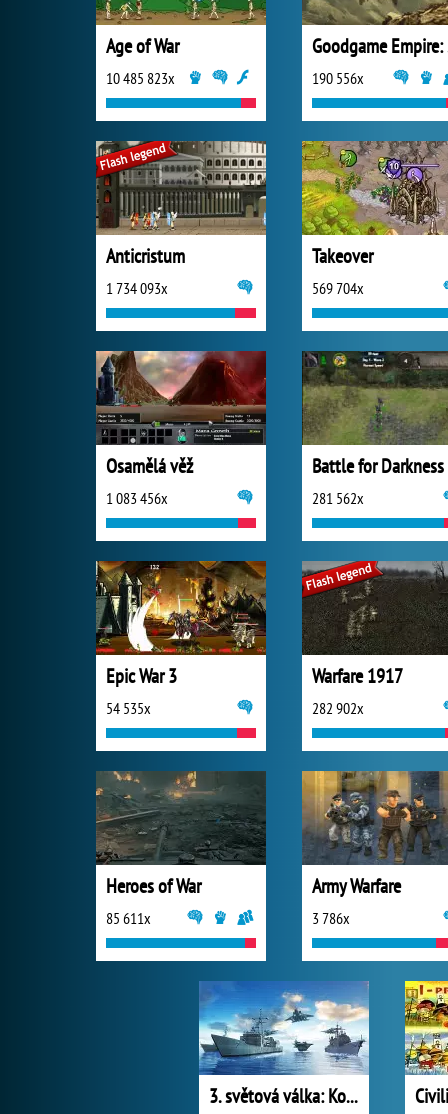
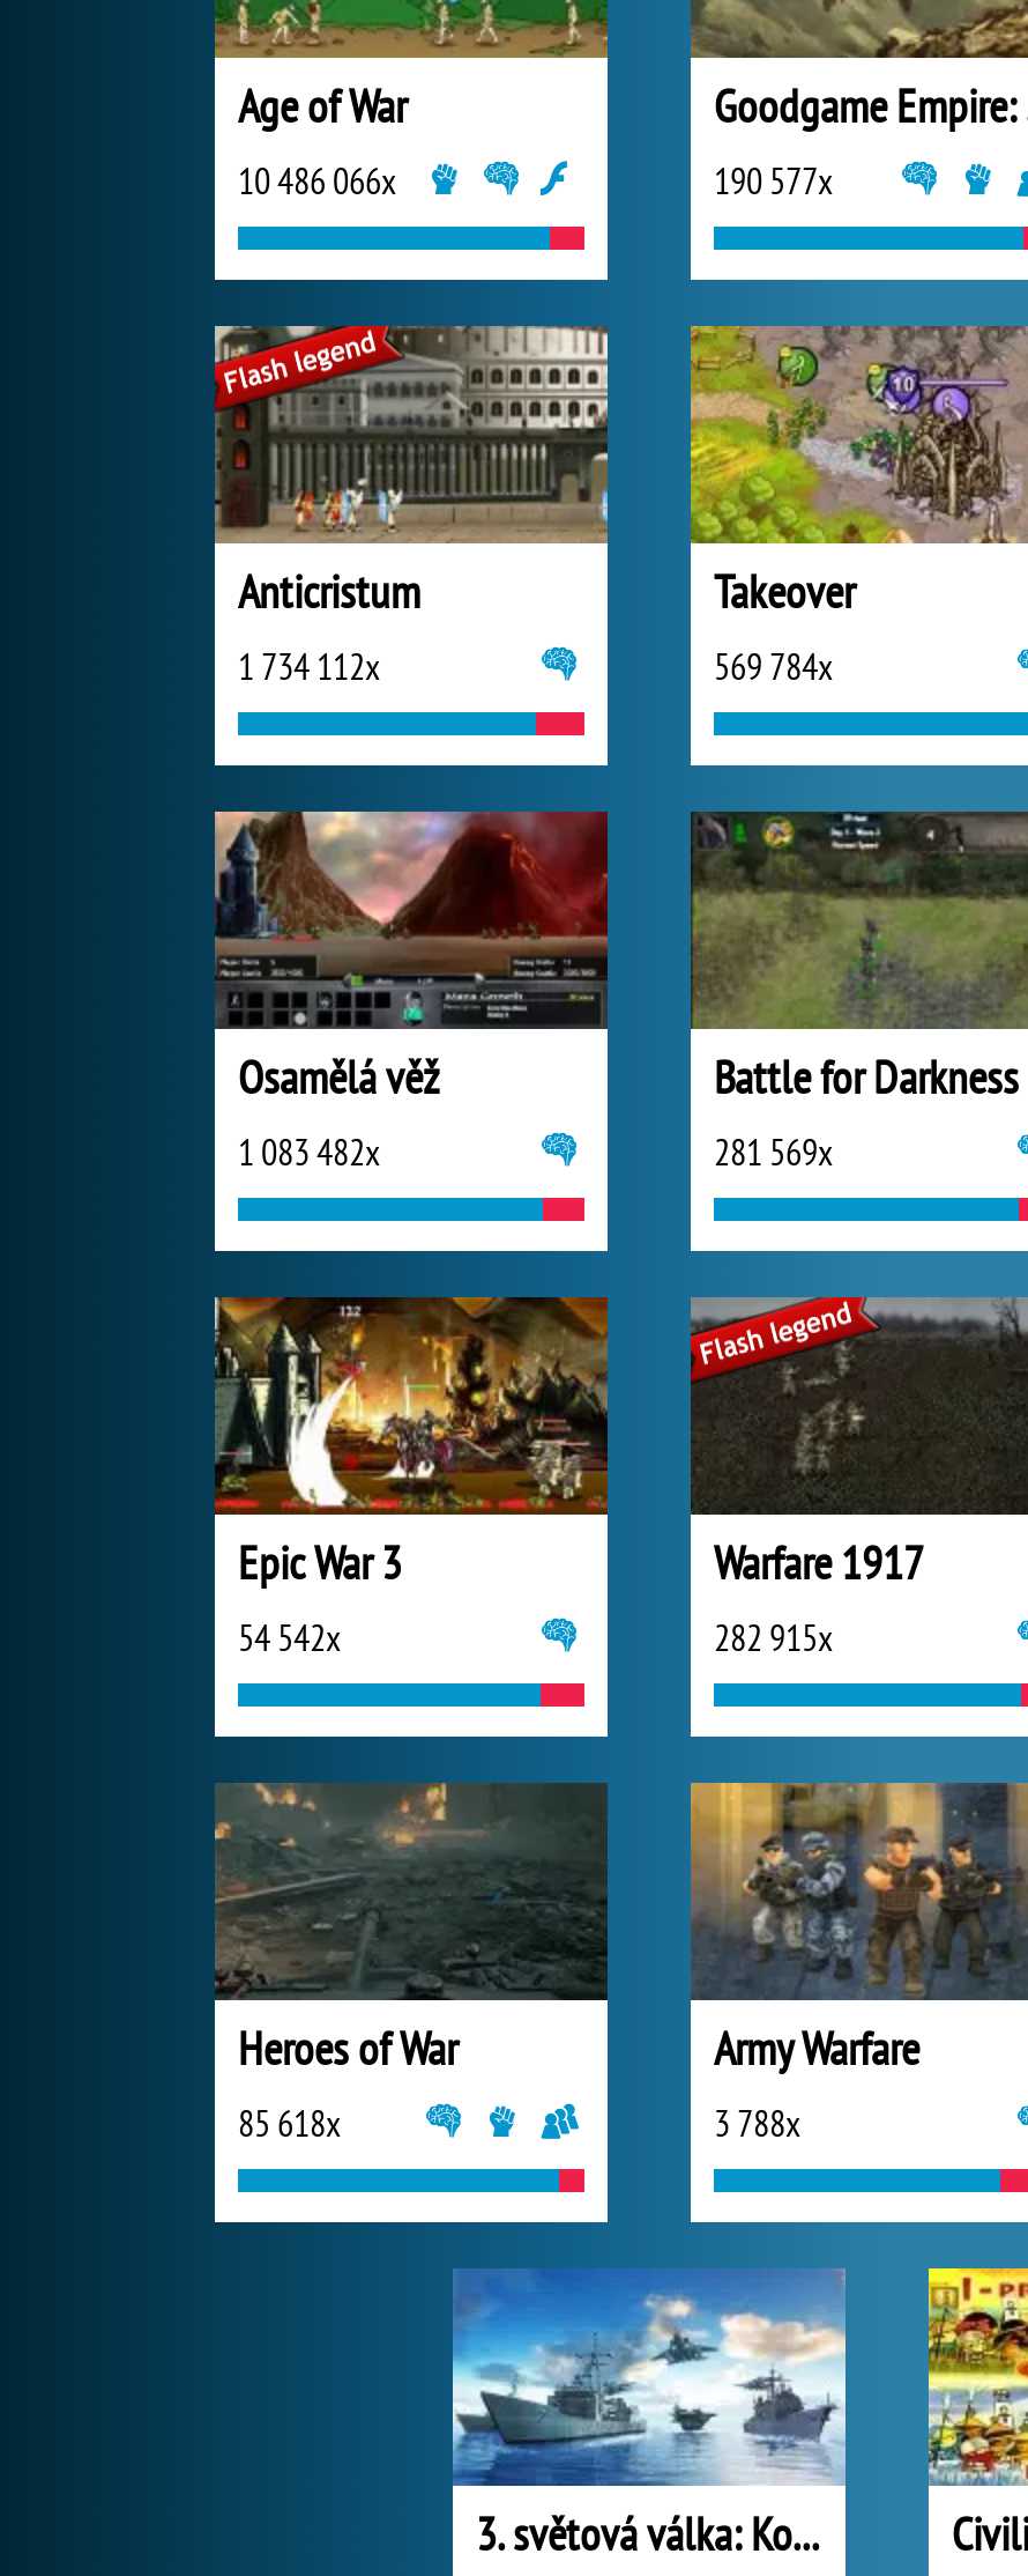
[106,68,175,88] 10 485 823x -> [238,157,397,203] 10 486 066x
[312,68,364,88] 190 556x -> [714,157,834,203] 190 577x
[106,278,168,298] 1 734 093x -> [238,643,381,689] 1 734 112x
[312,278,364,298] 569 704x -> [714,643,834,689] 569 784x
[106,488,168,508] 1 083 456x -> [238,1128,381,1175] 1 083 482x
[312,488,364,508] 281 562x -> [714,1128,834,1175] 281 569x
[106,698,151,718] 54 535x -> [238,1614,342,1660] 54 542x
[312,698,364,718] 282 902x -> [714,1614,834,1660] 282 915x
[106,908,151,928] 85 611x -> [238,2100,342,2146] 85 618x
[312,908,350,928] 3 786x -> [714,2100,802,2146] 3 788x

